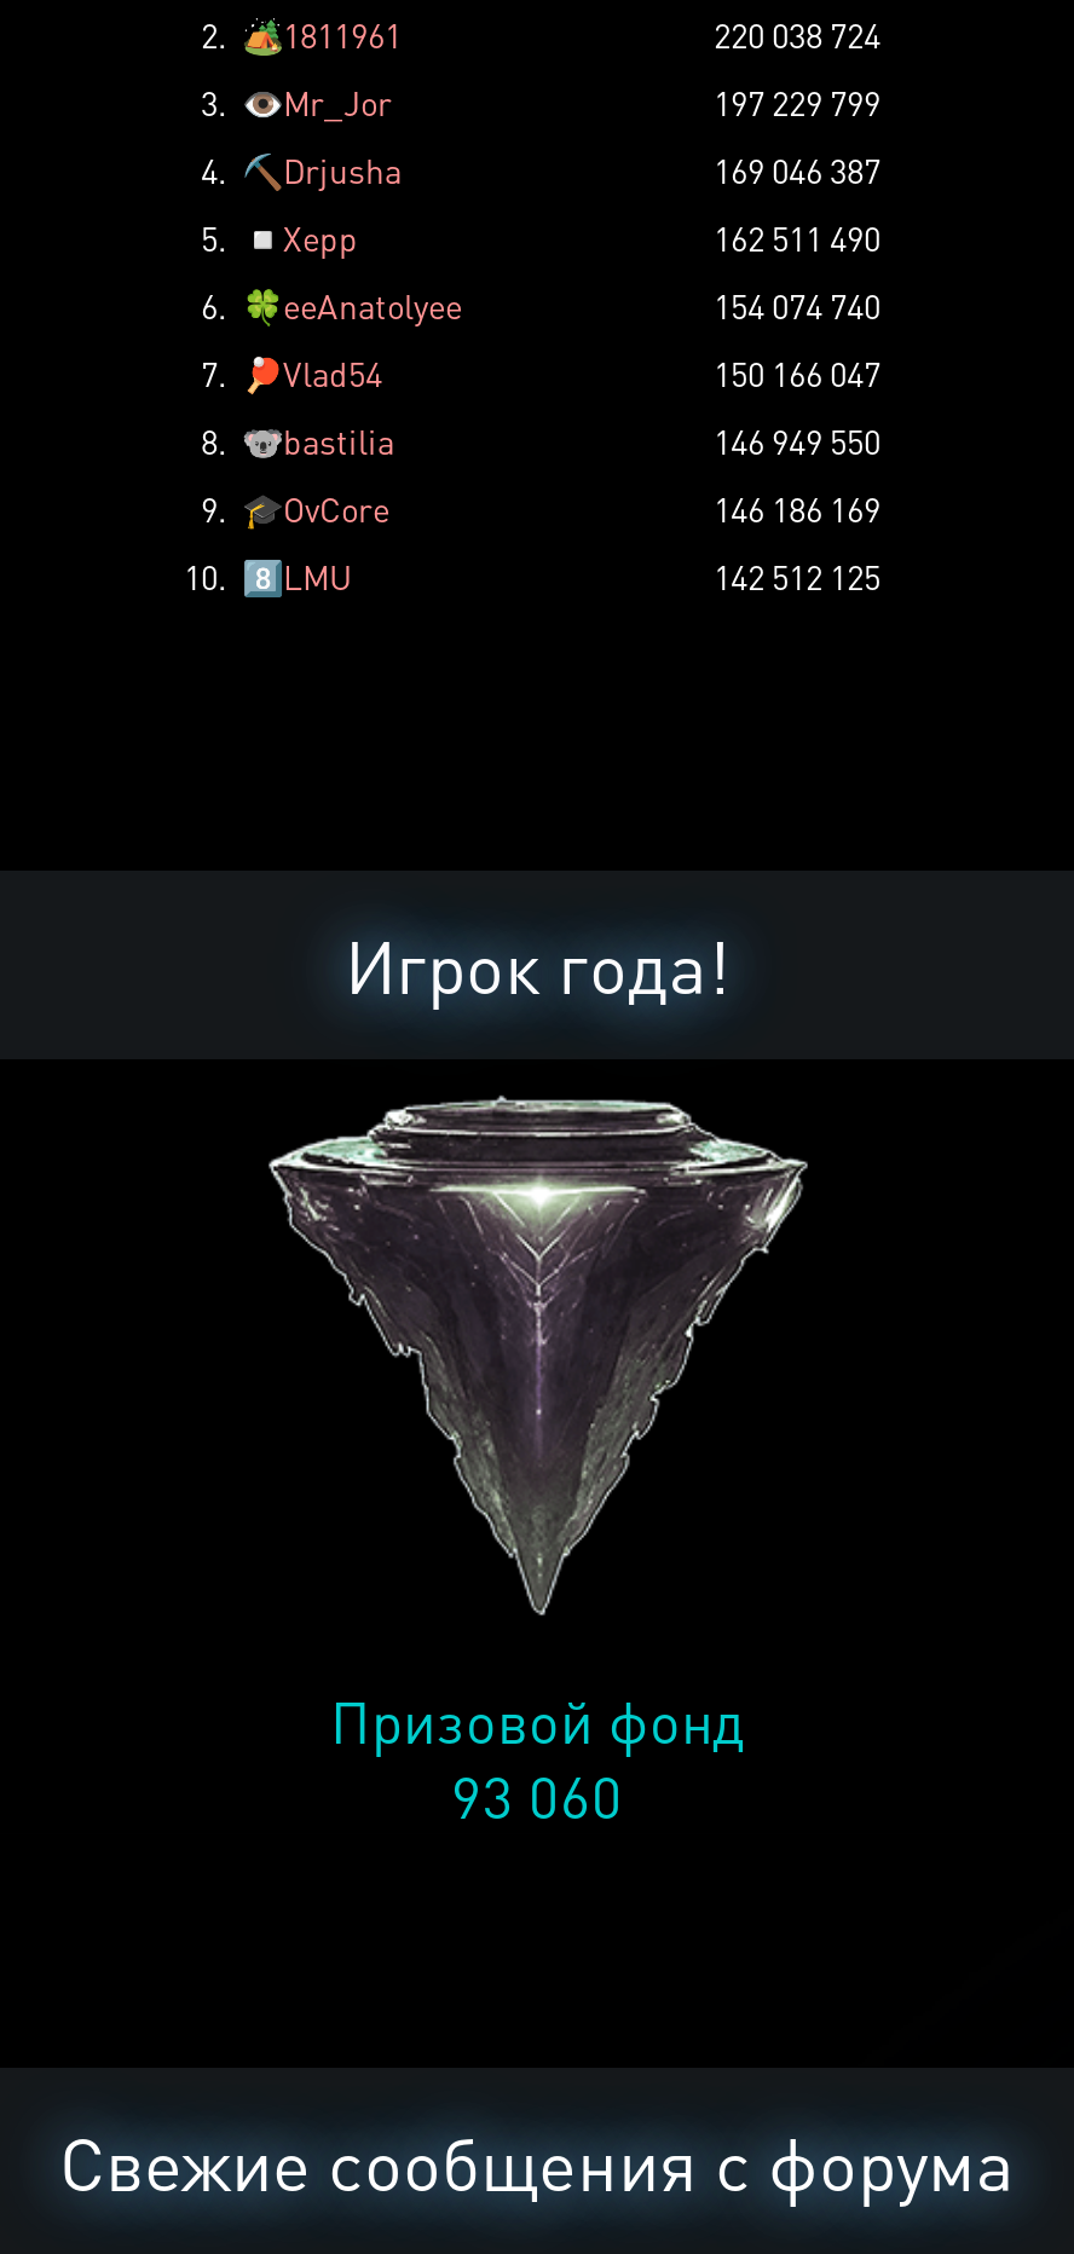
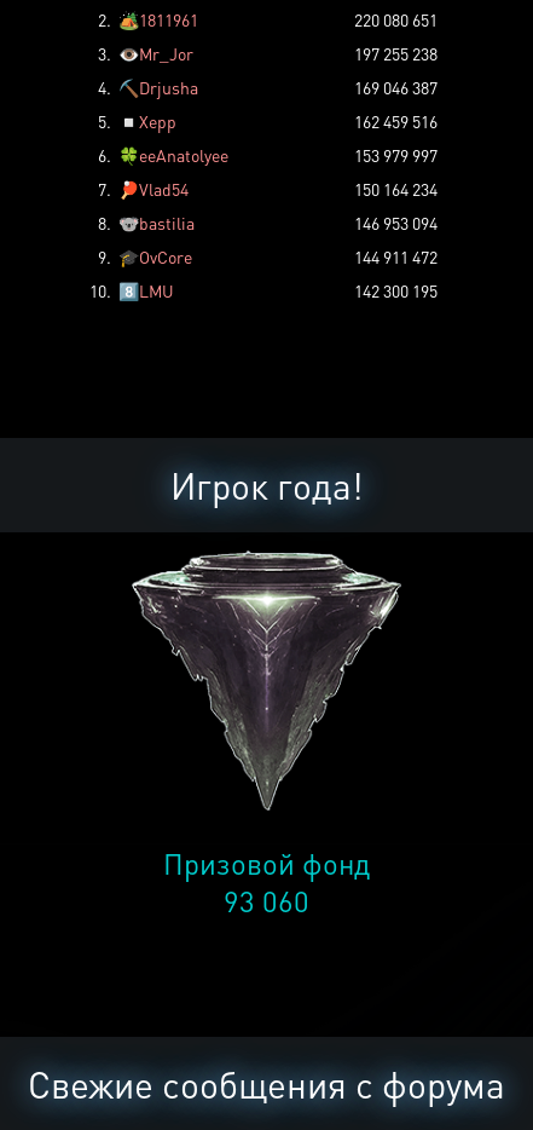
[714,12,880,56] 220 038 724 -> [354,8,438,30] 220 080 651
[714,80,880,123] 197 229 799 -> [354,42,438,64] 197 255 238
[714,215,880,259] 162 511 490 -> [354,110,438,132] 162 459 516
[714,283,880,326] 154 074 740 -> [354,144,438,166] 153 979 997
[714,351,880,394] 150 166 047 -> [354,178,438,200] 150 164 234
[714,418,880,462] 146 949 550 -> [354,212,438,234] 146 953 094
[714,486,880,530] 146 186 169 -> [354,246,438,267] 144 911 472
[714,554,880,597] 142 512 125 -> [354,279,438,301] 142 300 195

